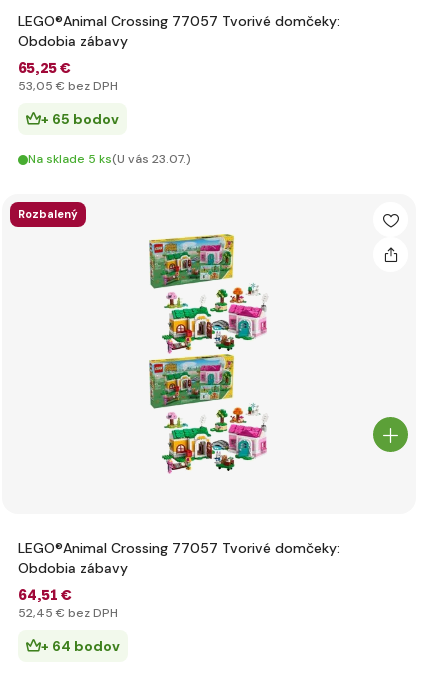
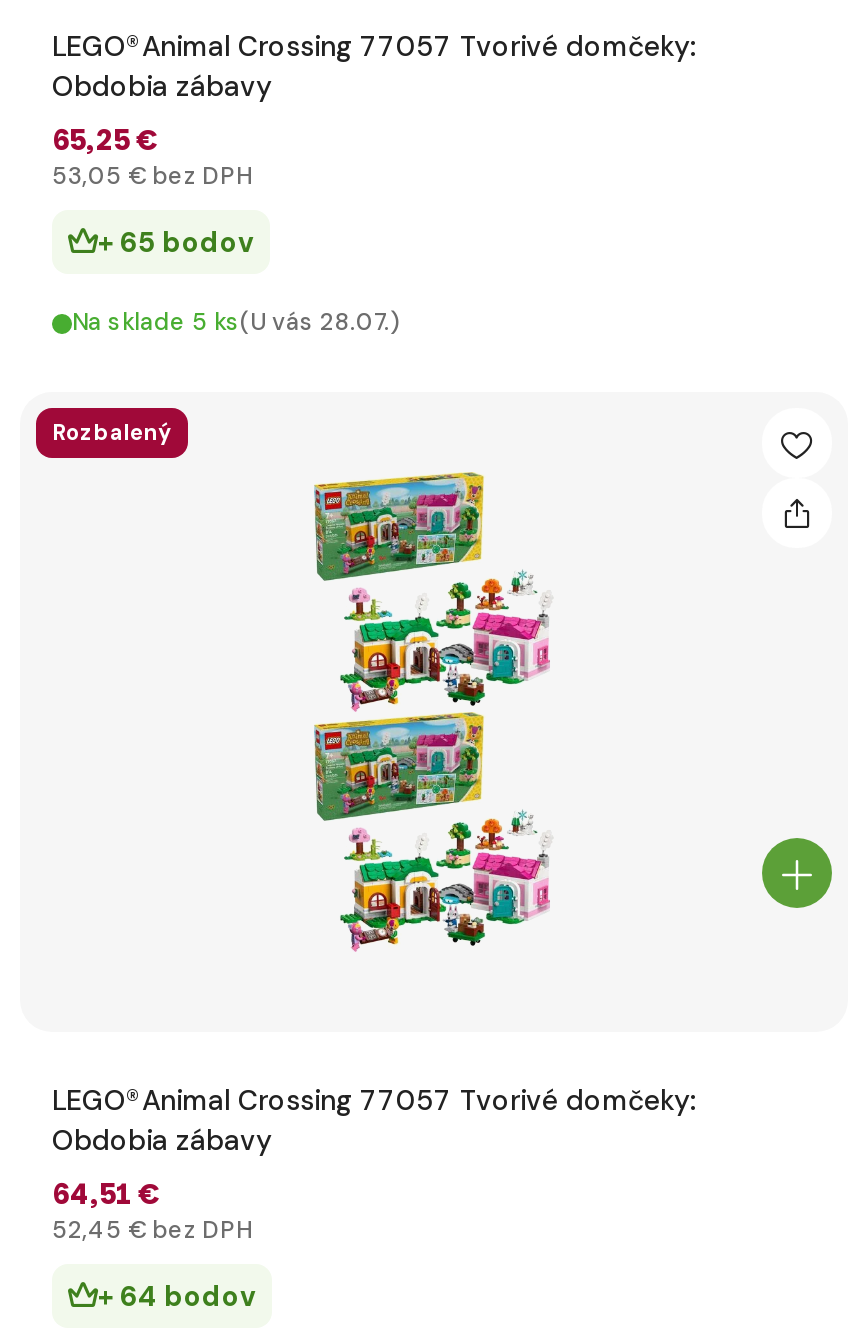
[28,151,191,167] Na sklade 5 ks(U vás 23.07.) -> [72,306,400,338] Na sklade 5 ks(U vás 28.07.)

